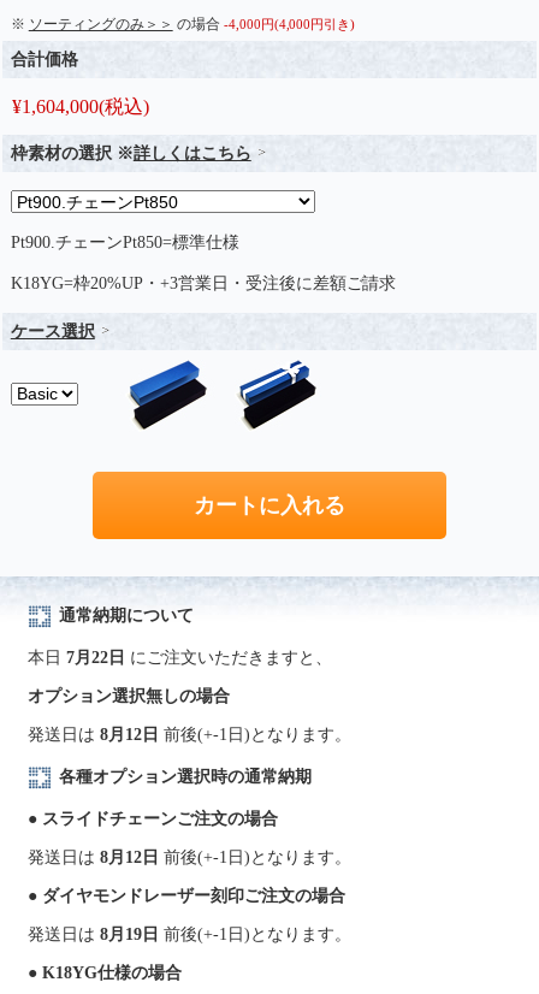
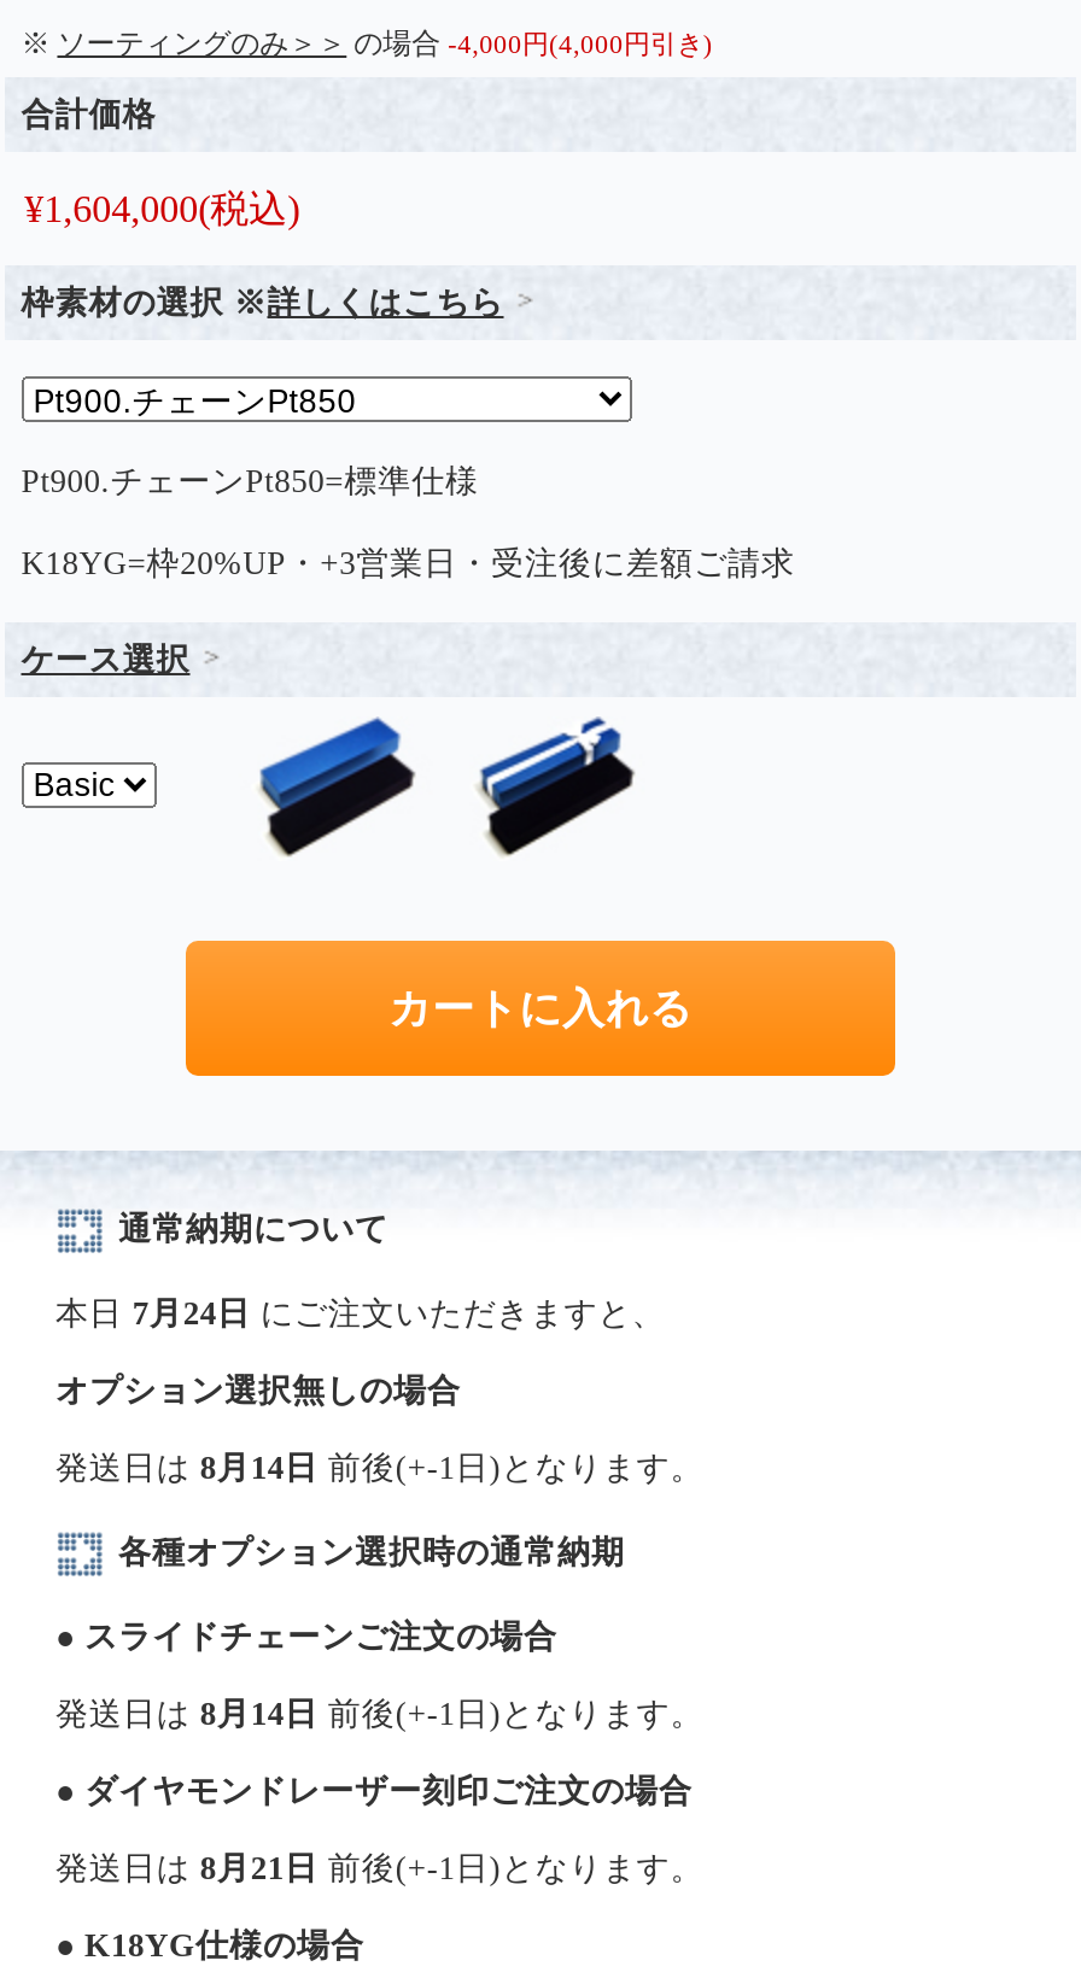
[28,649,332,667] 本日 7月22日にご注文いただきますと、 -> [55,1296,665,1332] 本日 7月24日にご注文いただきますと、
[28,726,351,744] 発送日は 8月12日 前後(+-1日)となります。 -> [55,1450,704,1486] 発送日は 8月14日 前後(+-1日)となります。
[28,849,351,867] 発送日は 8月12日 前後(+-1日)となります。 -> [55,1696,704,1732] 発送日は 8月14日 前後(+-1日)となります。
[28,926,351,944] 発送日は 8月19日前後(+-1日)となります。 -> [55,1851,704,1887] 発送日は 8月21日前後(+-1日)となります。

